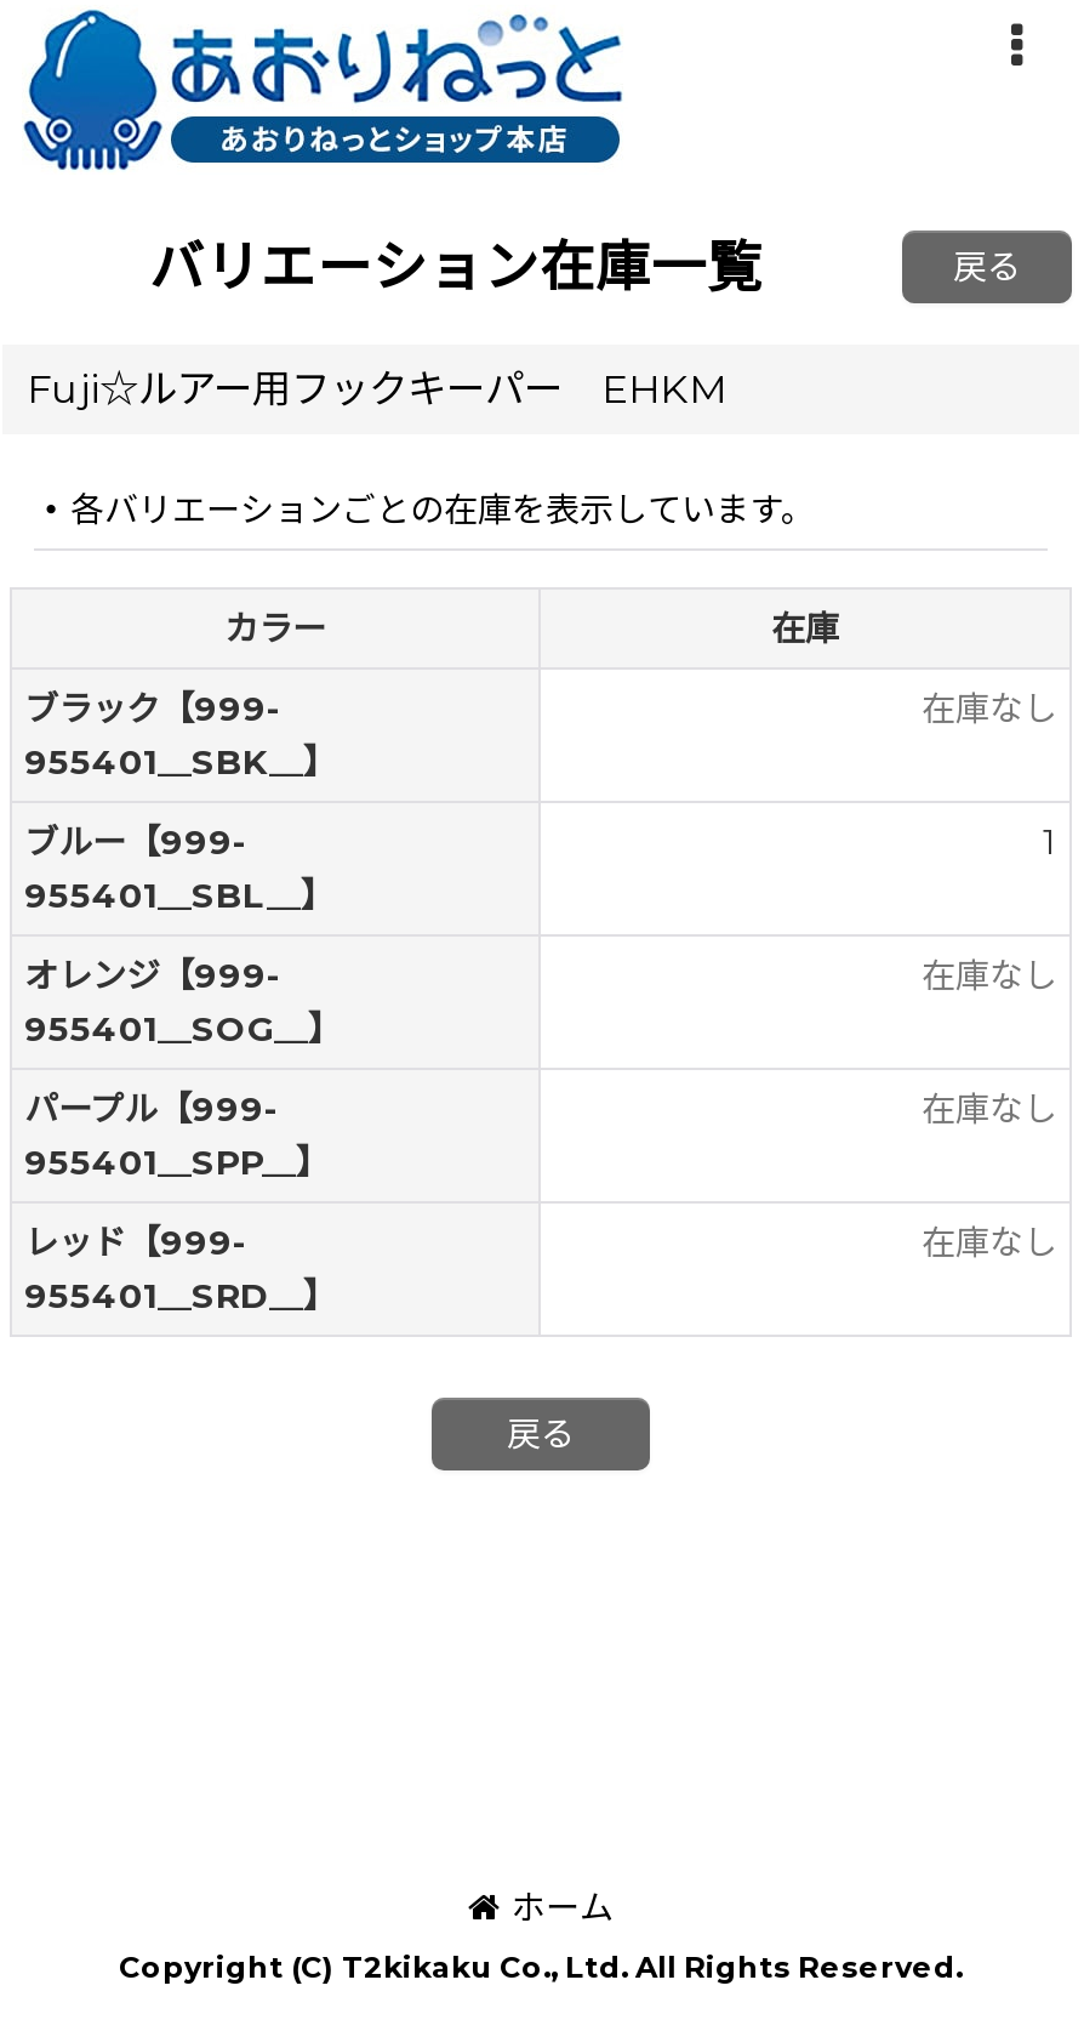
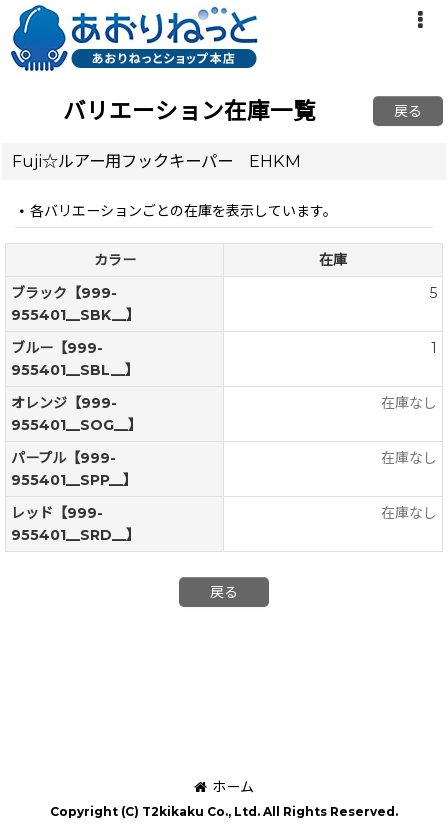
[922,687,1057,730] 在庫なし -> [430,284,437,302] 5

